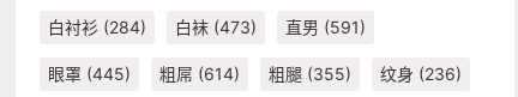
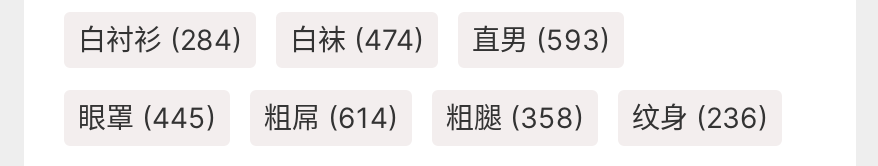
[175,17,257,37] 白袜(473) -> [290,22,424,56] 白袜(474)
[285,17,366,37] 直男(591) -> [472,22,610,56] 直男(593)
[48,63,462,84] 眼罩(445) 粗屌(614) 粗腿(355) 纹身(236) -> [78,100,768,134] 眼罩(445) 粗屌(614) 粗腿(358) 纹身(236)

